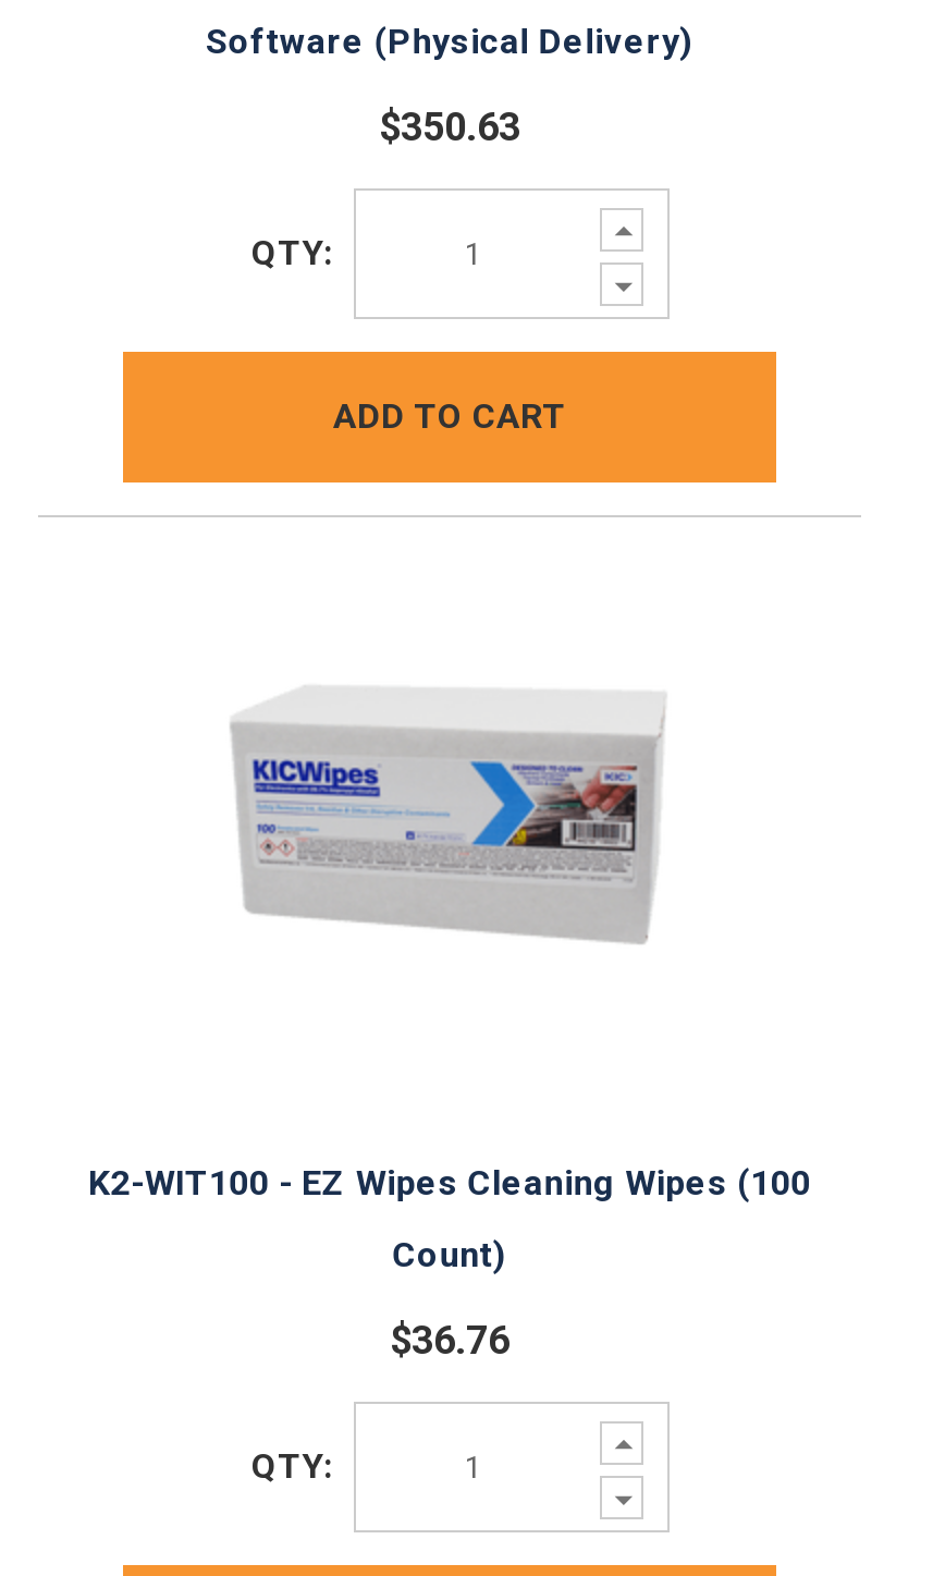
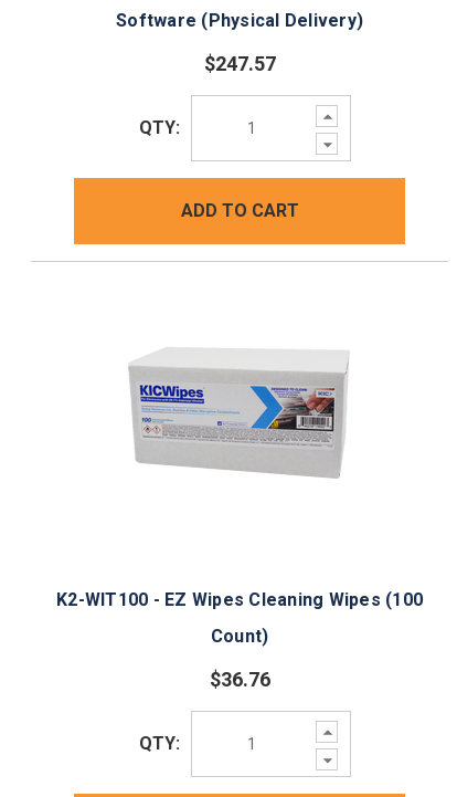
[379,104,520,150] $350.63 -> [204,52,275,75] $247.57

